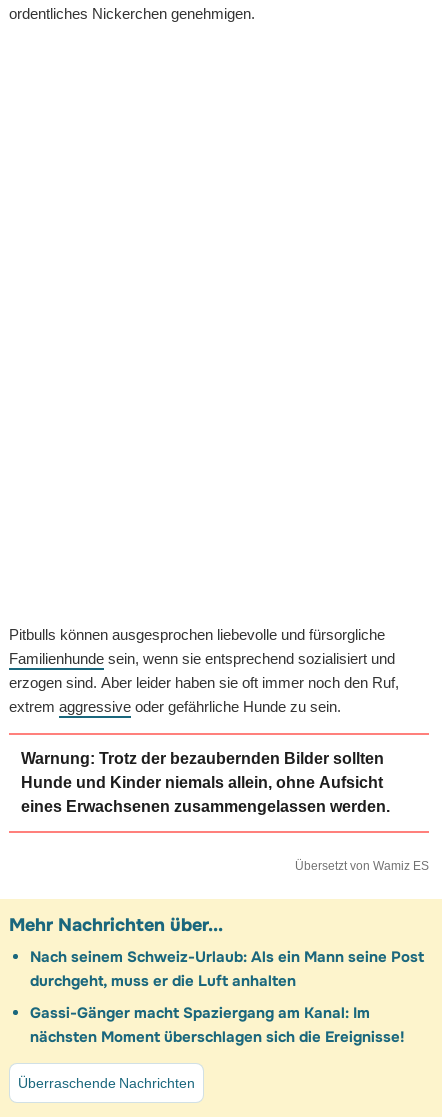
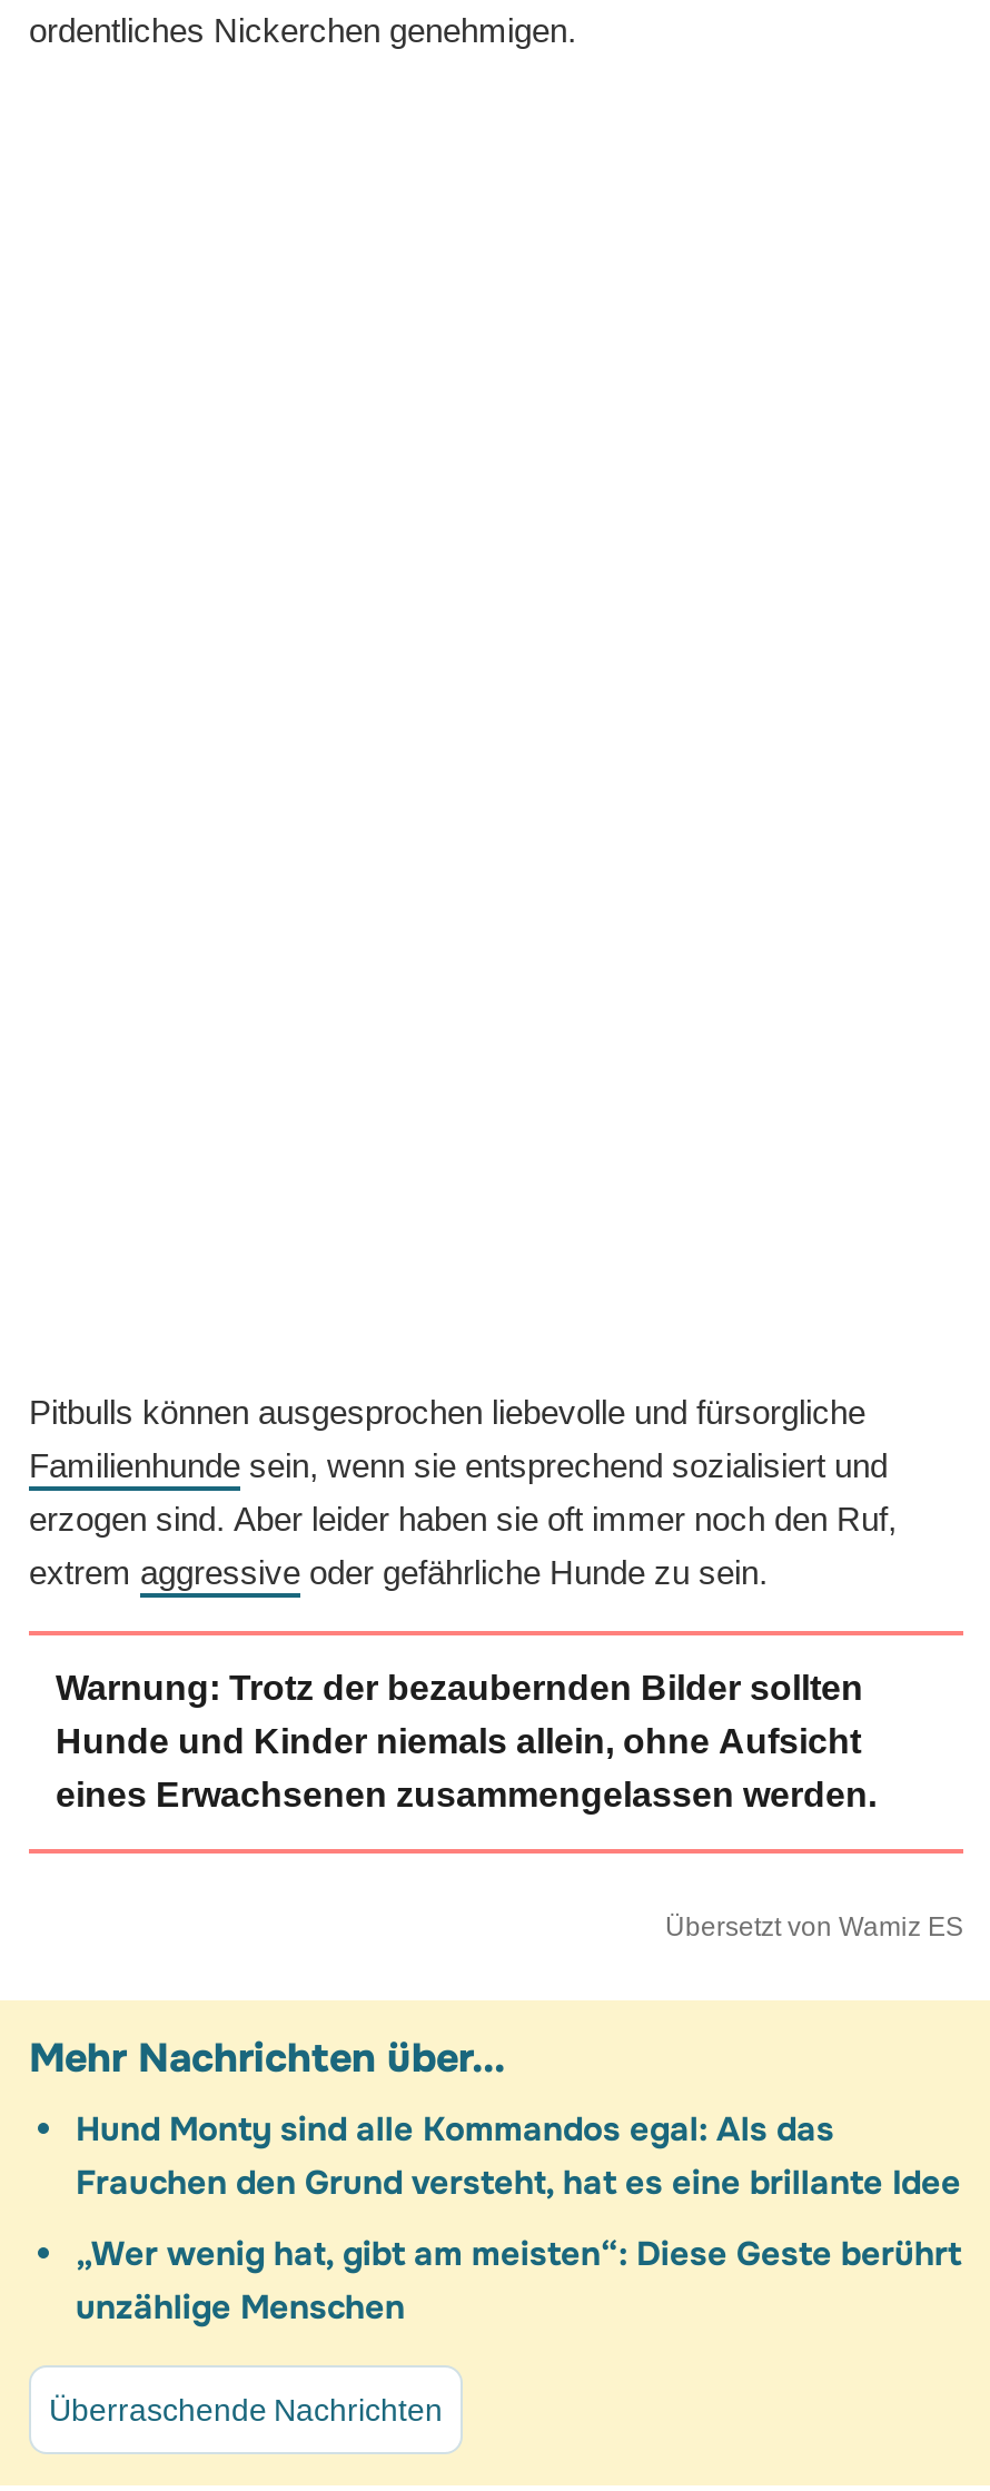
[30,947,424,991] Nach seinem Schweiz-Urlaub: Als ein Mann seine Post | durchgeht, muss er die Luft anhalten -> [76,2107,961,2205] Hund Monty sind alle Kommandos egal: Als das | Frauchen den Grund versteht, hat es eine brillante Idee
[30,1003,405,1047] Gassi-Gänger macht Spaziergang am Kanal: Im | nächsten Moment überschlagen sich die Ereignisse! -> [76,2232,961,2330] „Wer wenig hat, gibt am meisten“: Diese Geste berührt | unzählige Menschen

